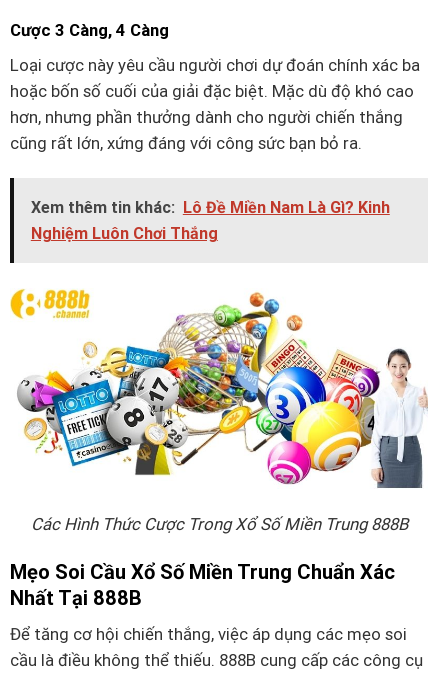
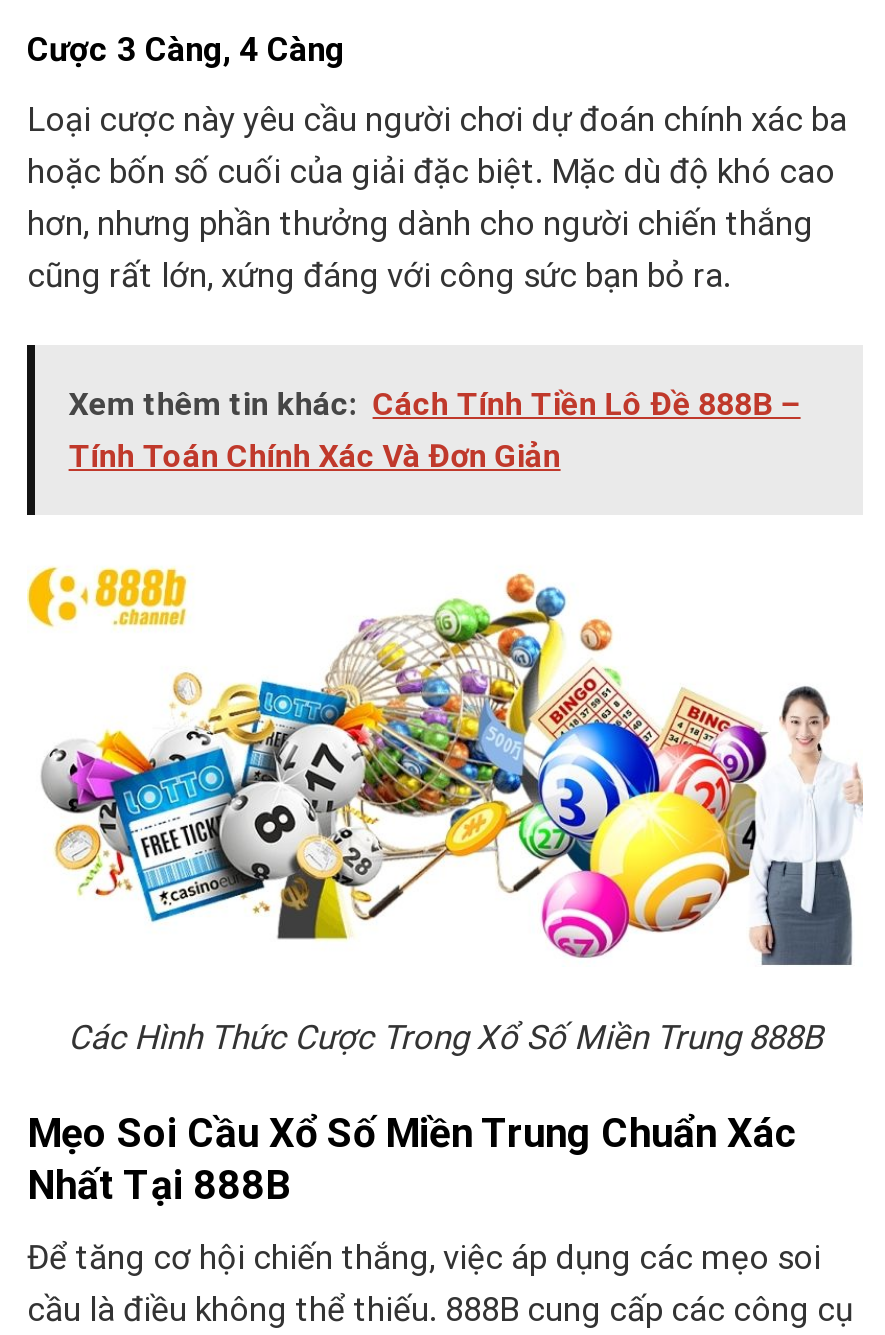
[31,198,390,243] Xem thêm tin khác: Lô Đề Miền Nam Là Gì? Kinh | Nghiệm Luôn Chơi Thắng -> [69,386,801,476] Xem thêm tin khác: Cách Tính Tiền Lô Đề 888B – | Tính Toán Chính Xác Và Đơn Giản

